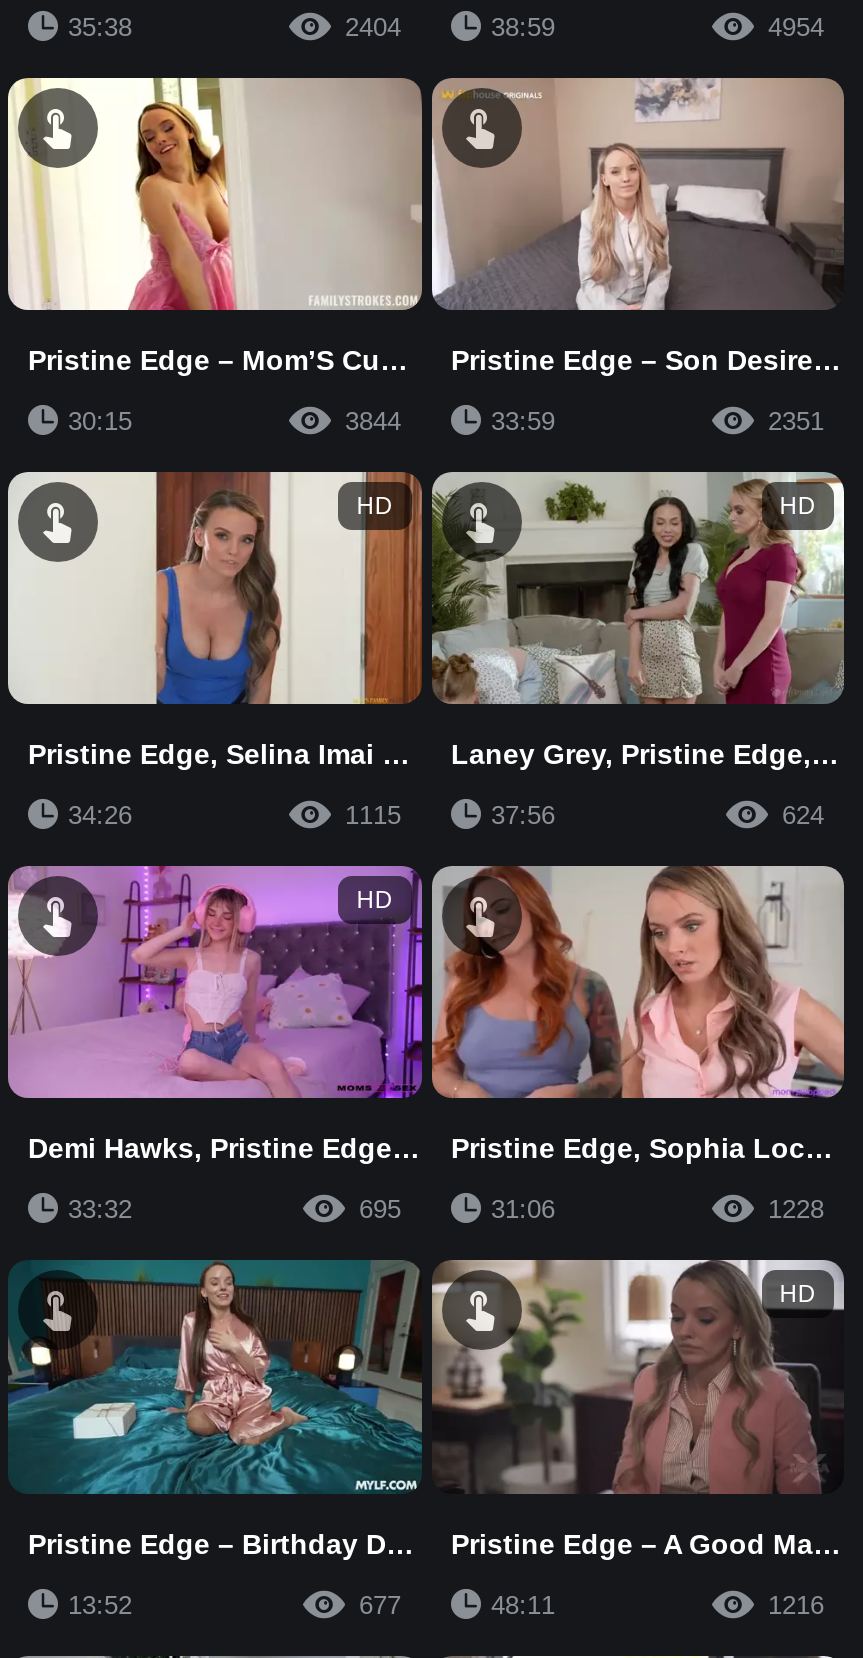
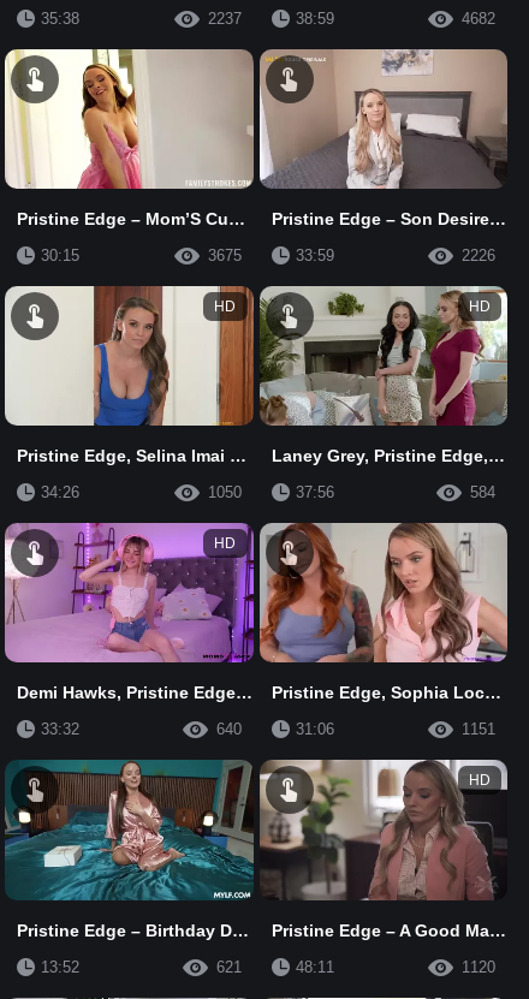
[345,12,401,42] 2404 -> [207,9,241,28] 2237
[768,12,824,42] 4954 -> [462,9,495,28] 4682
[345,406,401,436] 3844 -> [207,246,241,264] 3675
[768,406,824,436] 2351 -> [462,246,495,264] 2226
[345,800,401,830] 1115 -> [207,484,241,502] 1050
[782,800,824,830] 624 -> [470,484,495,502] 584
[359,1195,401,1225] 695 -> [216,721,241,739] 640
[768,1195,824,1225] 1228 -> [462,721,495,739] 1151
[359,1589,401,1619] 677 -> [216,958,241,976] 621
[768,1589,824,1619] 1216 -> [462,958,495,976] 1120

